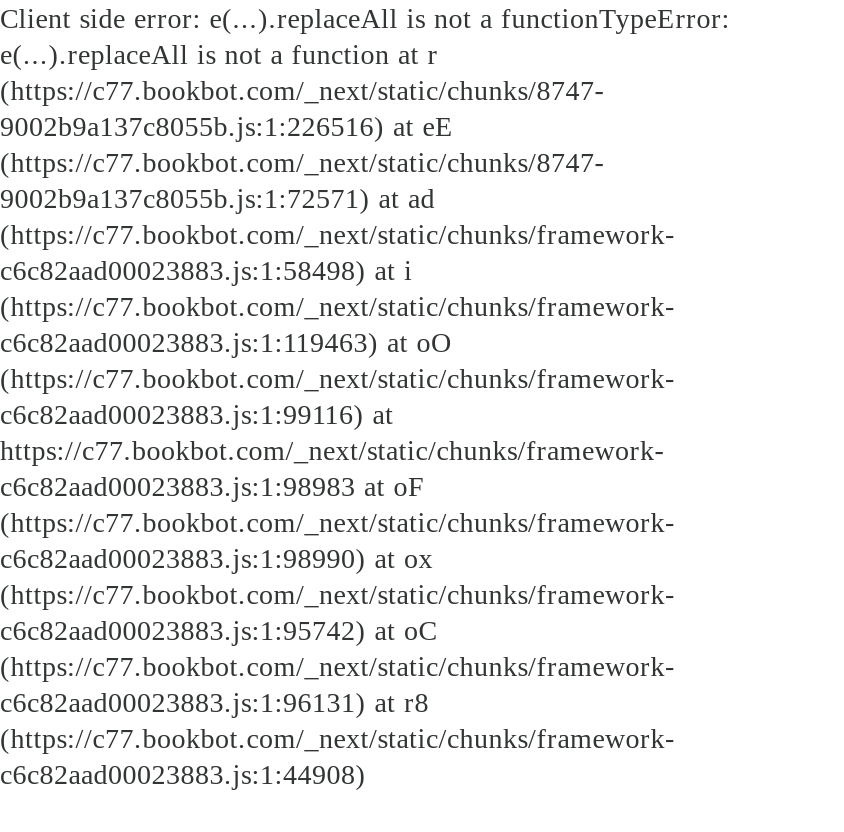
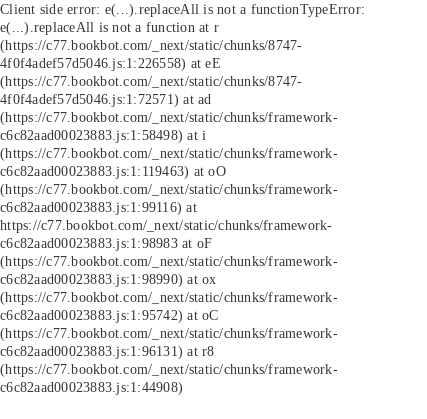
[0,110,454,142] 9002b9a137c8055b.js:1:226516) at eE -> [0,55,221,71] 4f0f4adef57d5046.js:1:226558) at eE
[0,182,435,214] 9002b9a137c8055b.js:1:72571) at ad -> [0,91,211,107] 4f0f4adef57d5046.js:1:72571) at ad

